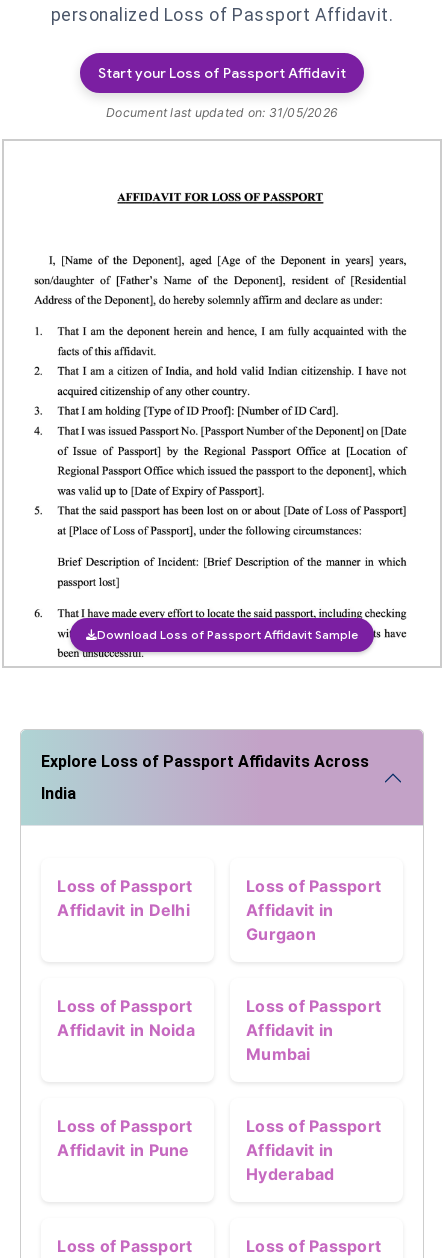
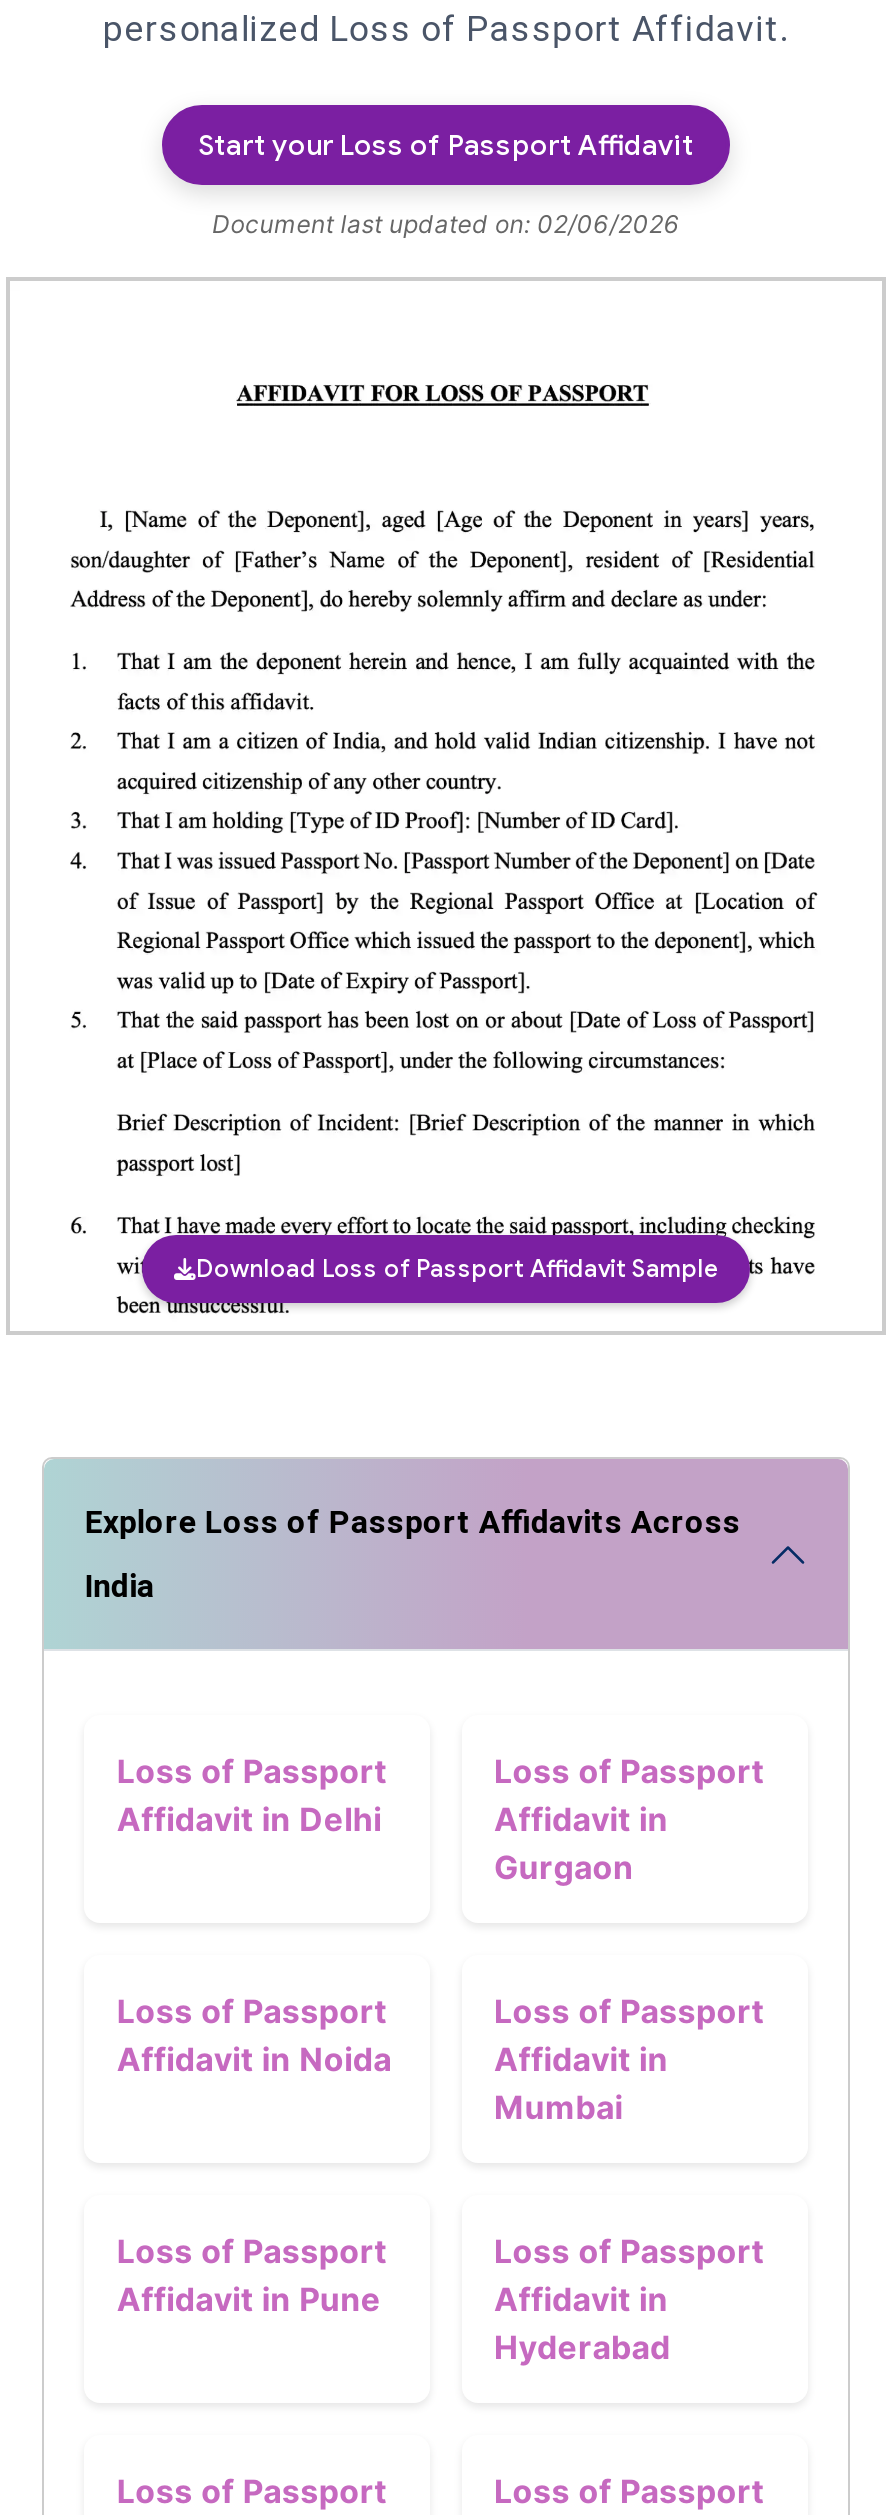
[106,105,338,120] Document last updated on: 31/05/2026 -> [212,210,680,240] Document last updated on: 02/06/2026

